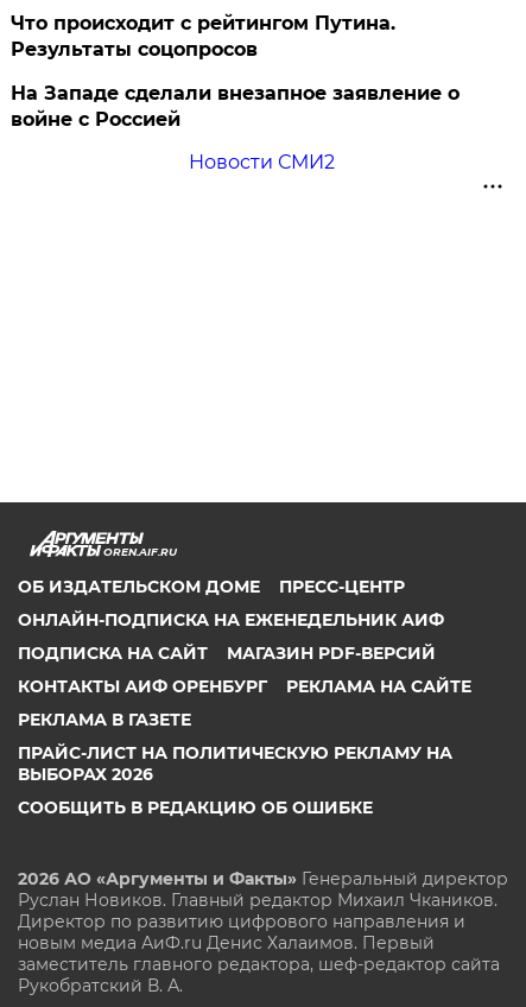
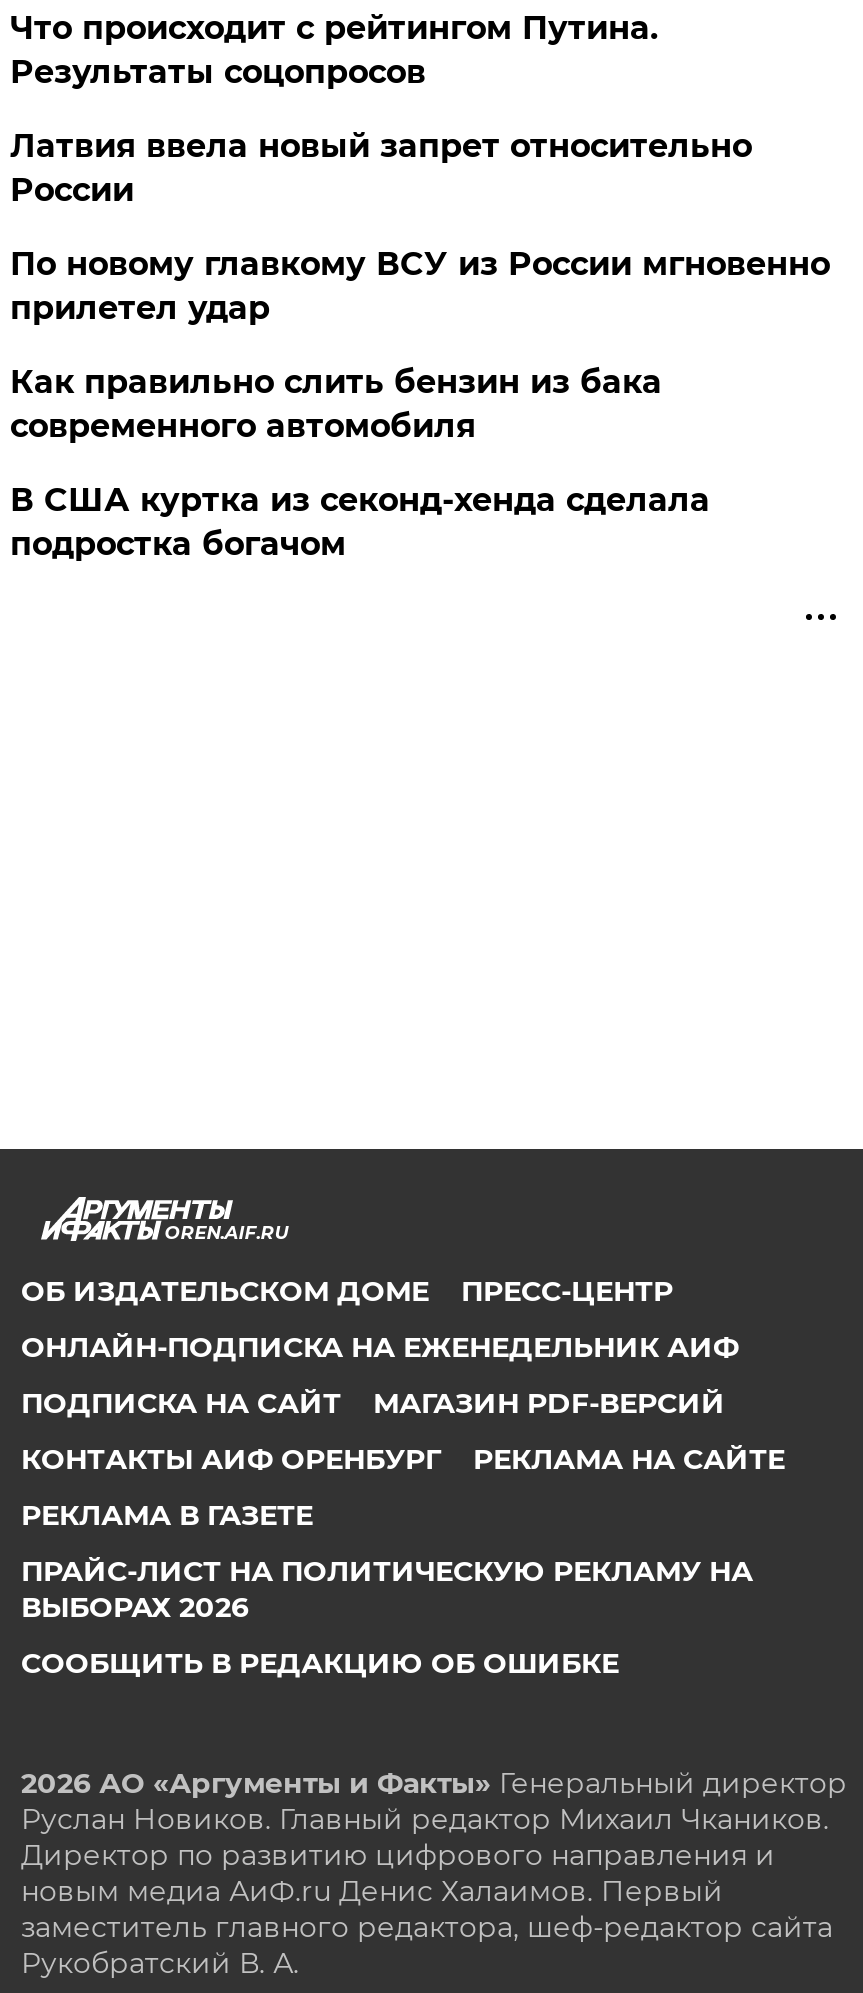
[11,82,460,173] На Западе сделали внезапное заявление о | войне с Россией | Новости СМИ2 -> [10,127,830,563] Латвия ввела новый запрет относительно | России | По новому главкому ВСУ из России мгновенно | прилетел удар | Как правильно слить бензин из бака | современного автомобиля | В США куртка из секонд-хенда сделала | подростка богачом

